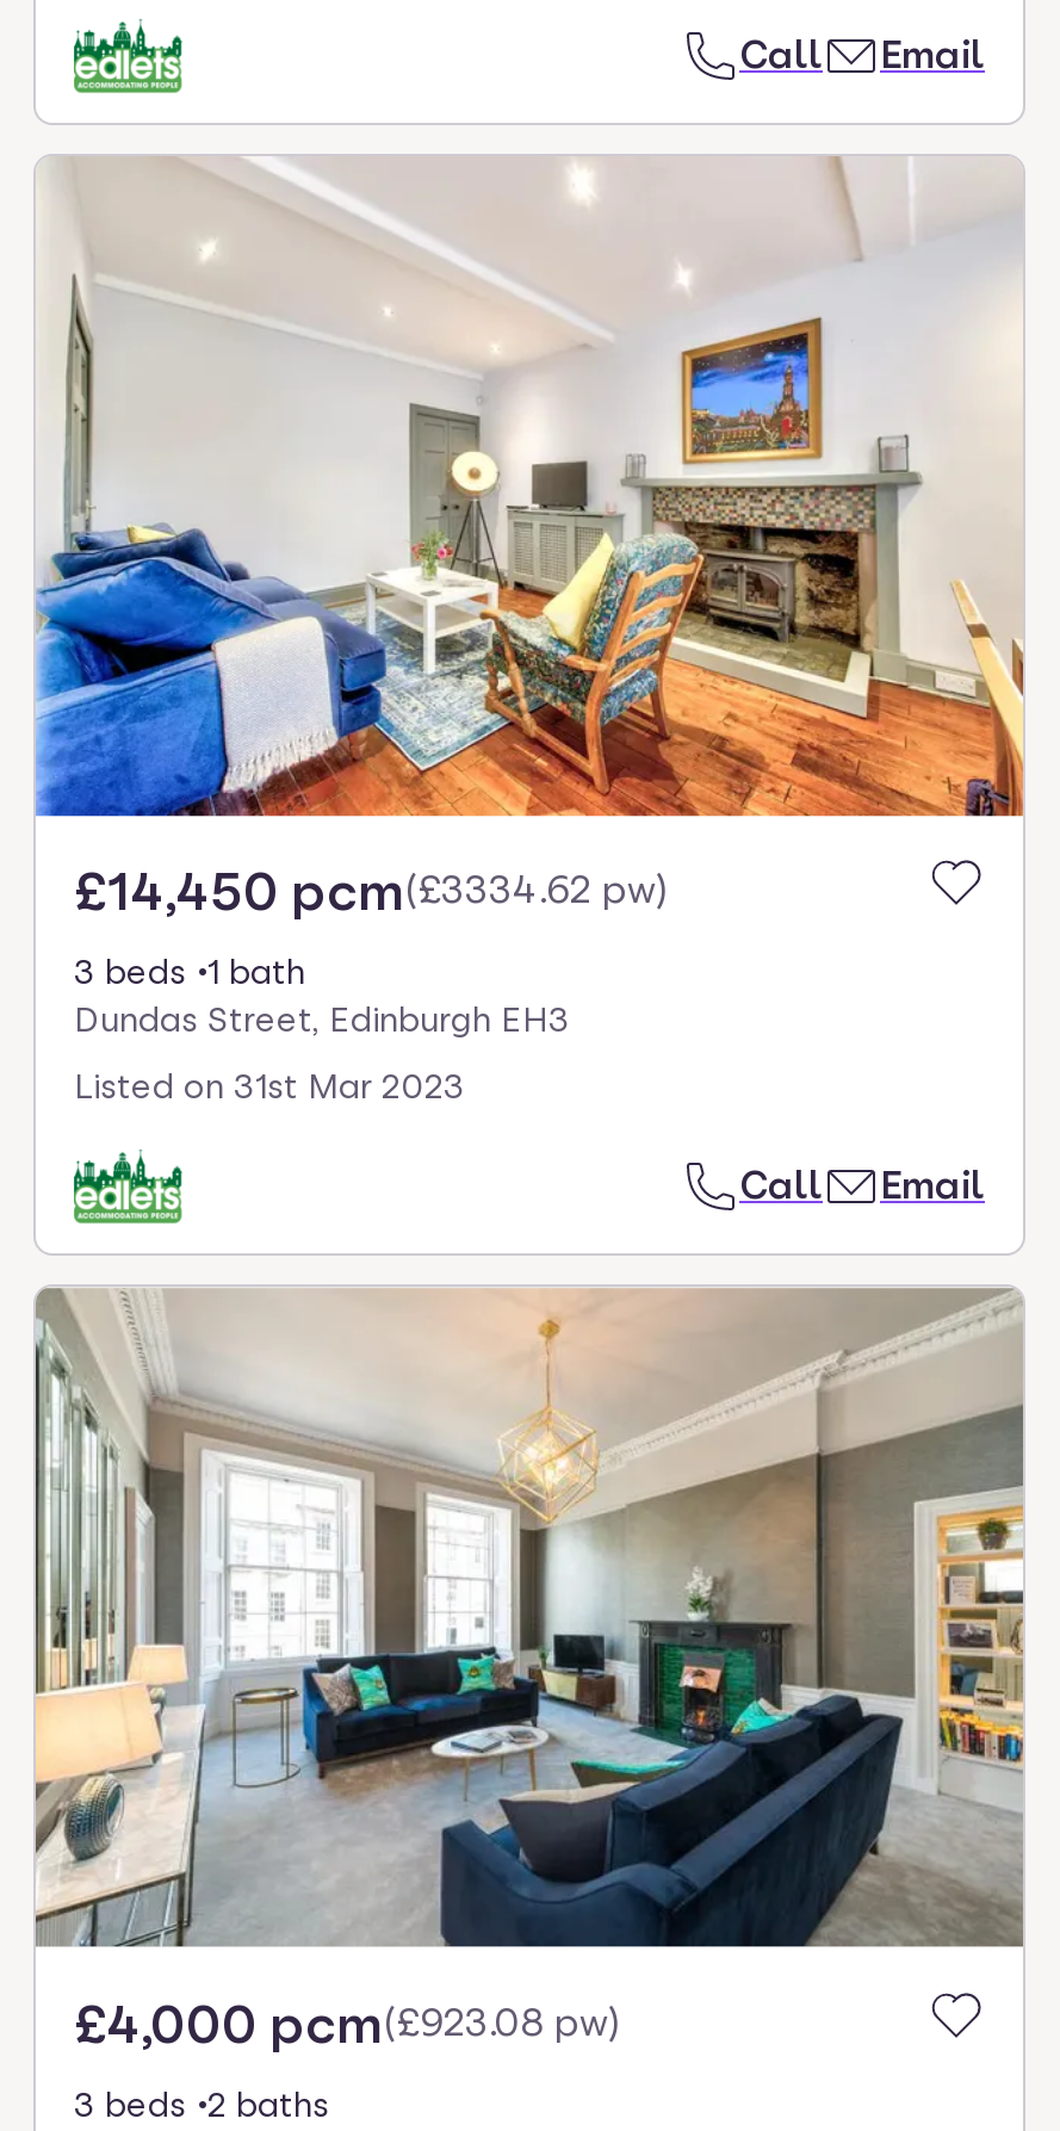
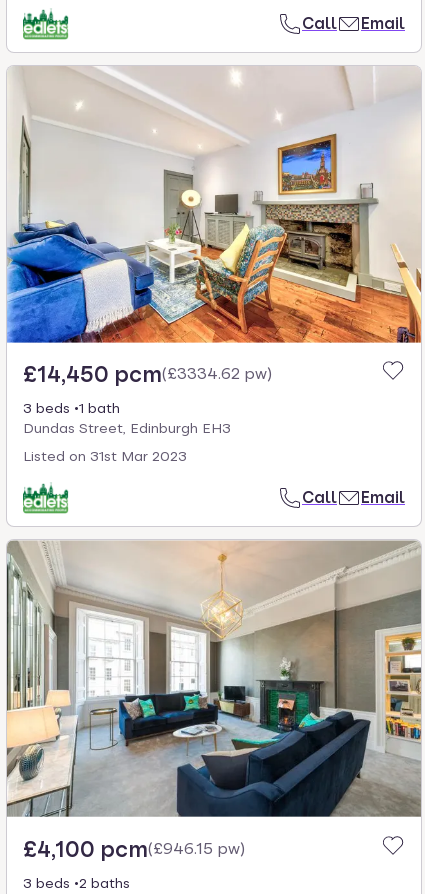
[74,1991,620,2053] £4,000 pcm(£923.08 pw) -> [23,835,245,861] £4,100 pcm(£946.15 pw)

